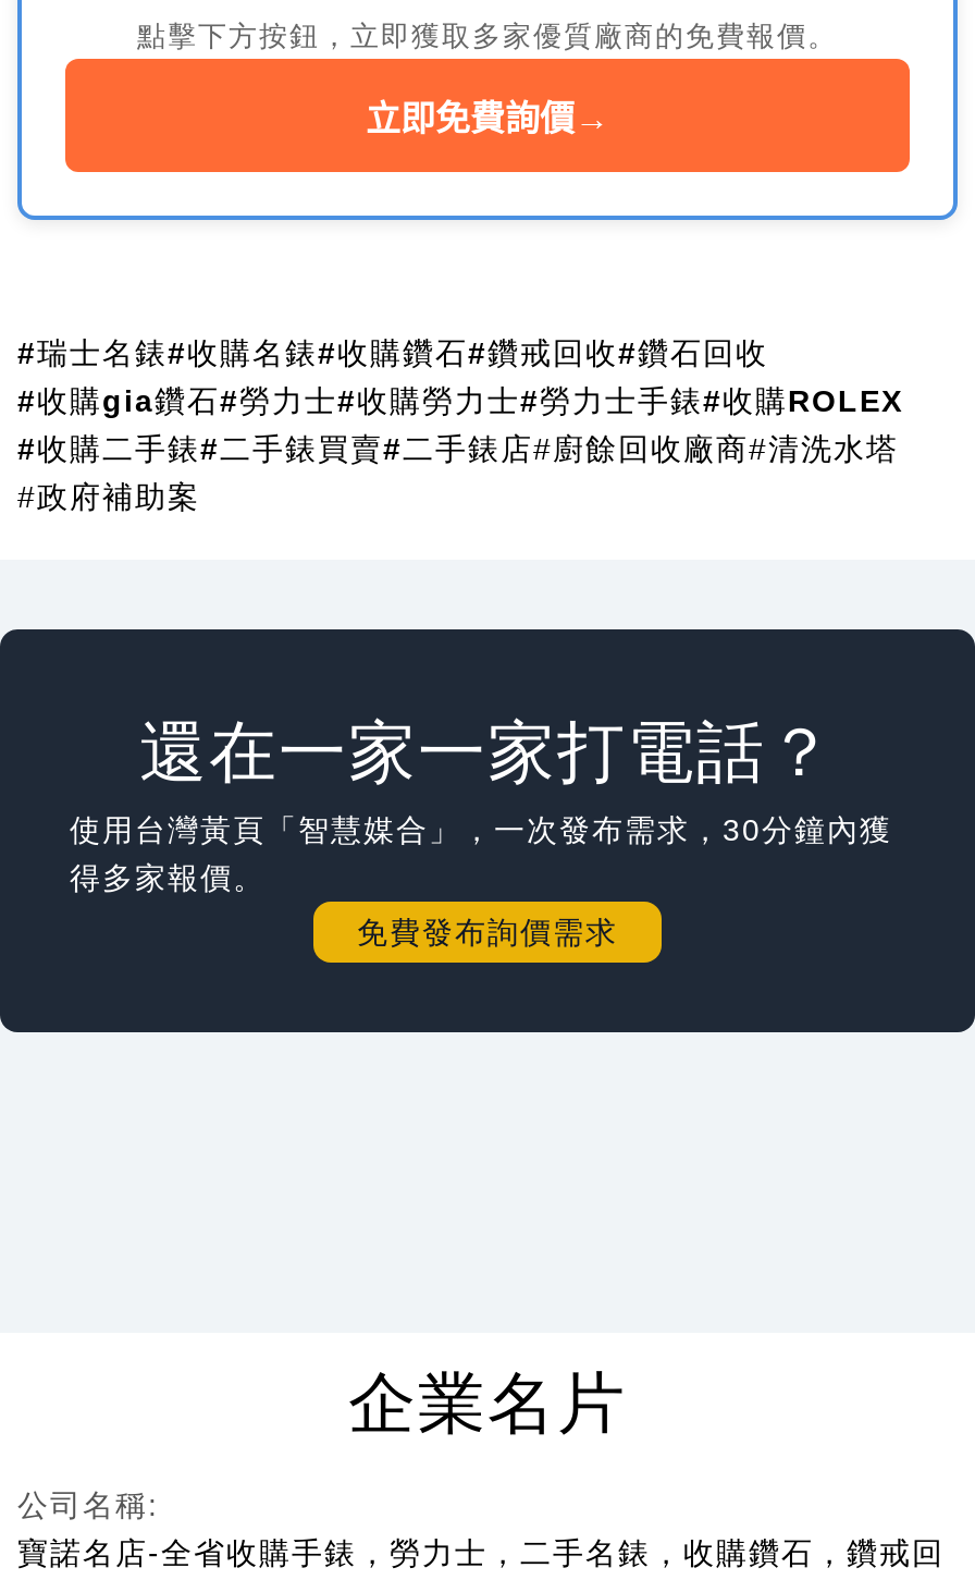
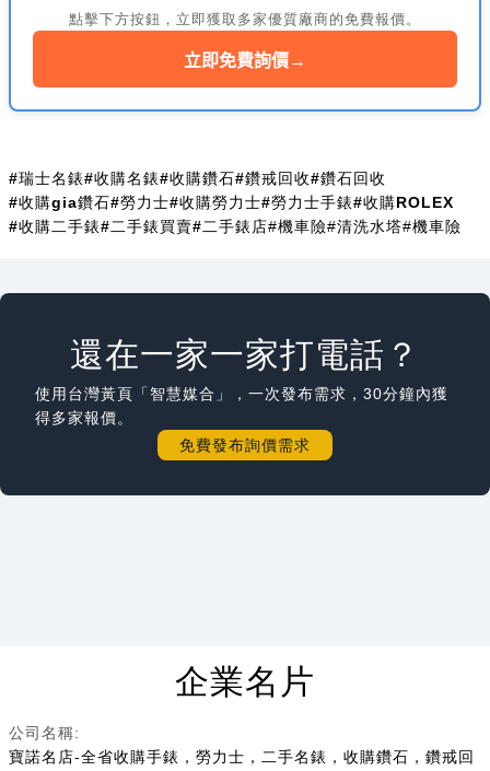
[17,431,899,514] #收購二手錶#二手錶買賣#二手錶店#廚餘回收廠商#清洗水塔 | #政府補助案 -> [9,218,462,235] #收購二手錶#二手錶買賣#二手錶店#機車險#清洗水塔#機車險

